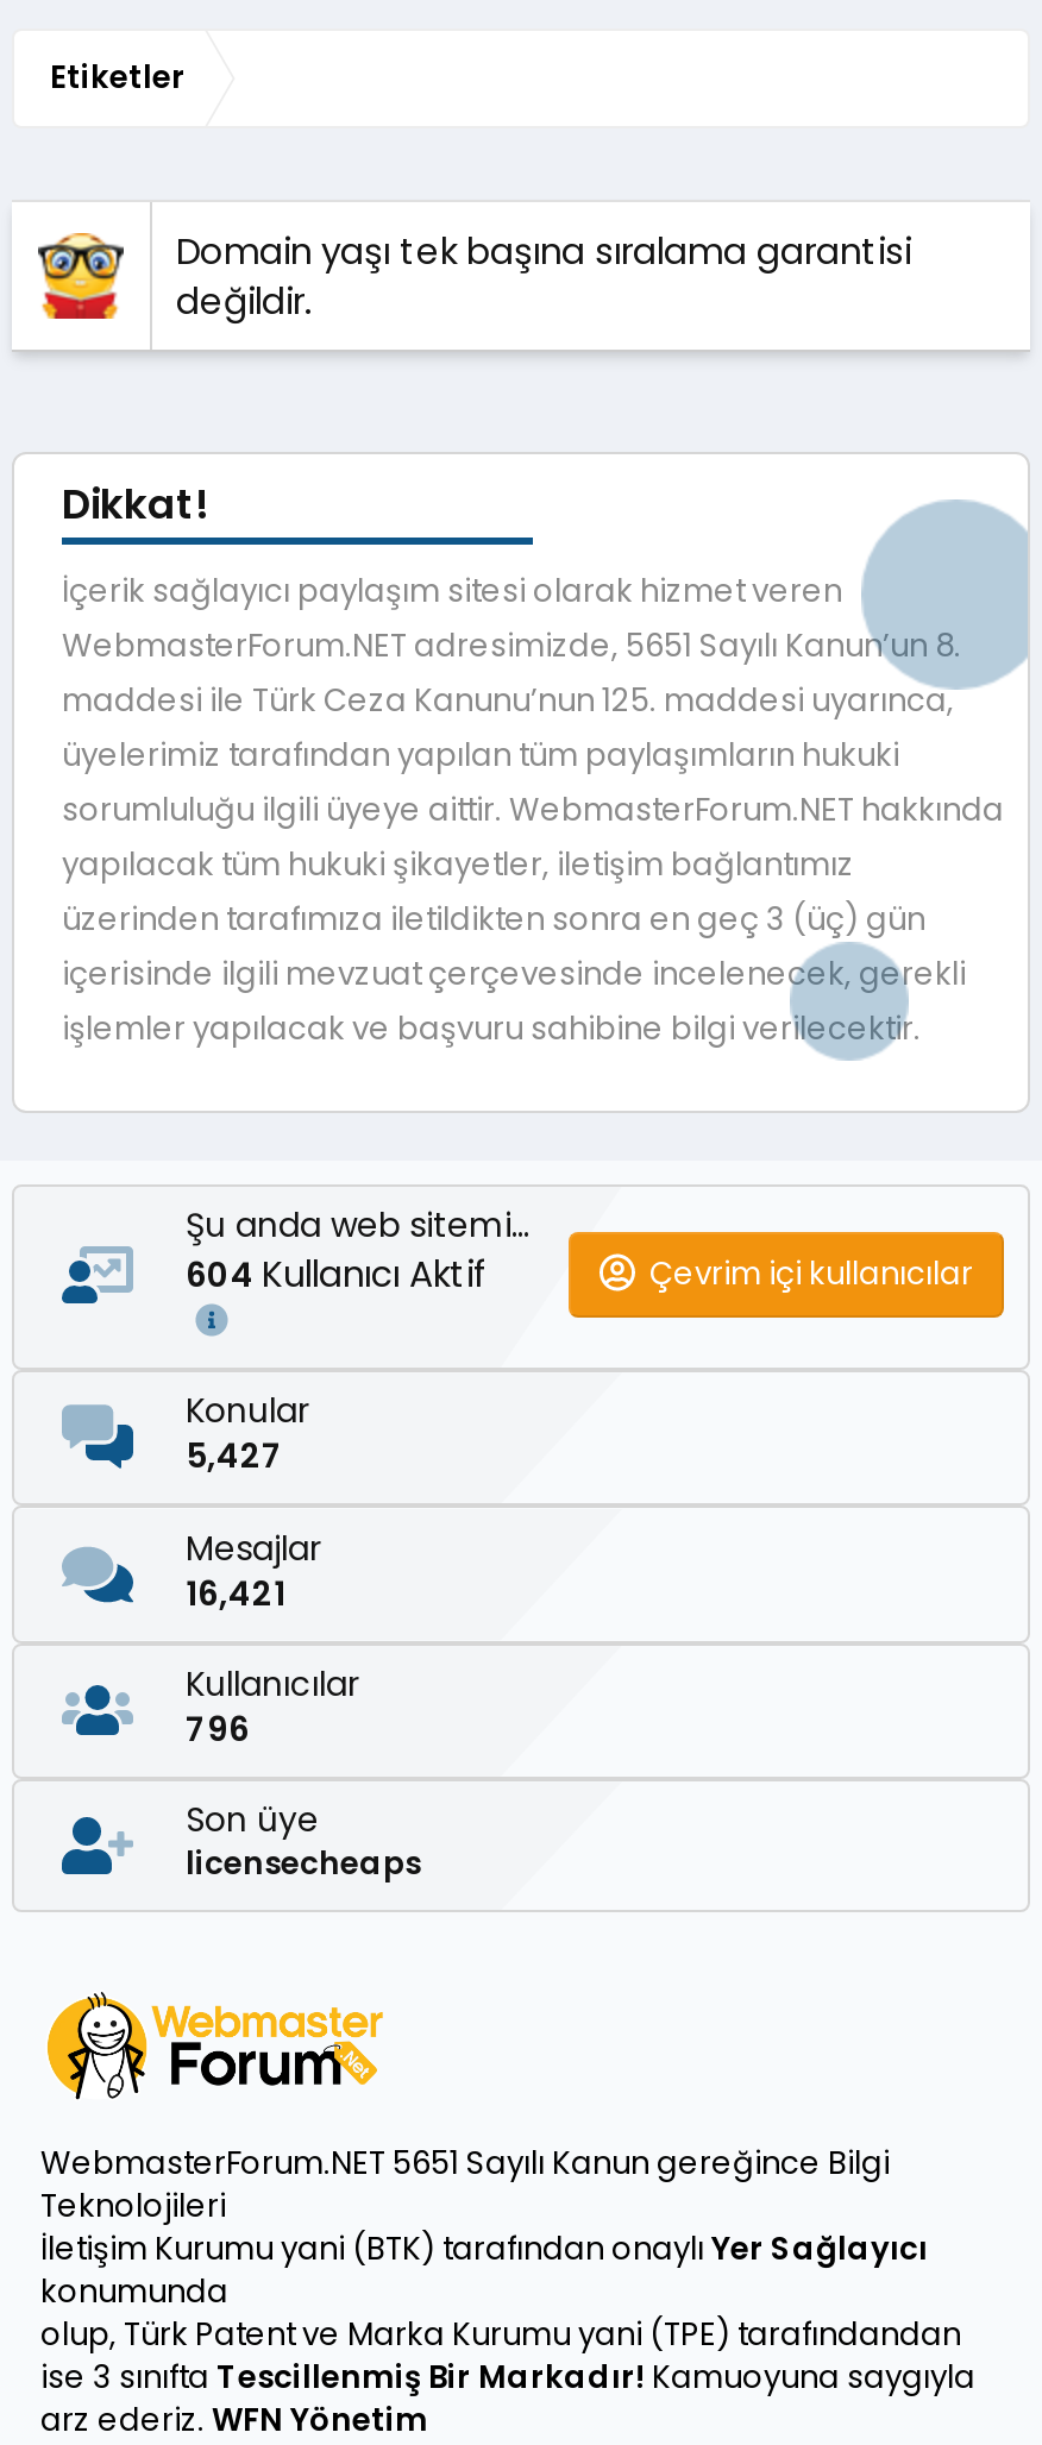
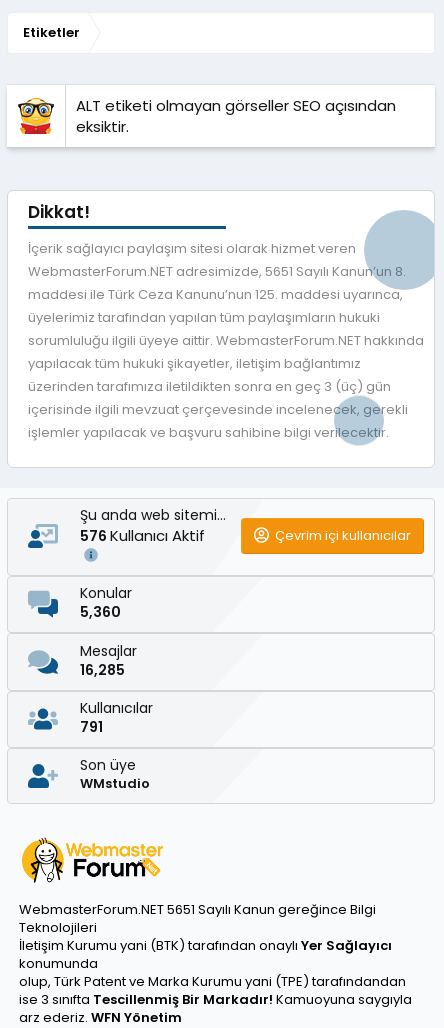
[176,225,911,325] Domain yaşı tek başına sıralama garantisi | değildir. -> [76,95,396,137] ALT etiketi olmayan görseller SEO açısından | eksiktir.
[186,1248,497,1298] 604 Kullanıcı Aktif -> [80,525,209,546] 576 Kullanıcı Aktif
[186,1433,283,1481] 5,427 -> [80,602,121,622] 5,360
[186,1569,285,1617] 16,421 -> [80,660,125,680] 16,285
[186,1706,250,1753] 796 -> [80,717,103,737] 791
[186,1842,421,1887] licensecheaps -> [80,774,150,793] WMstudio

